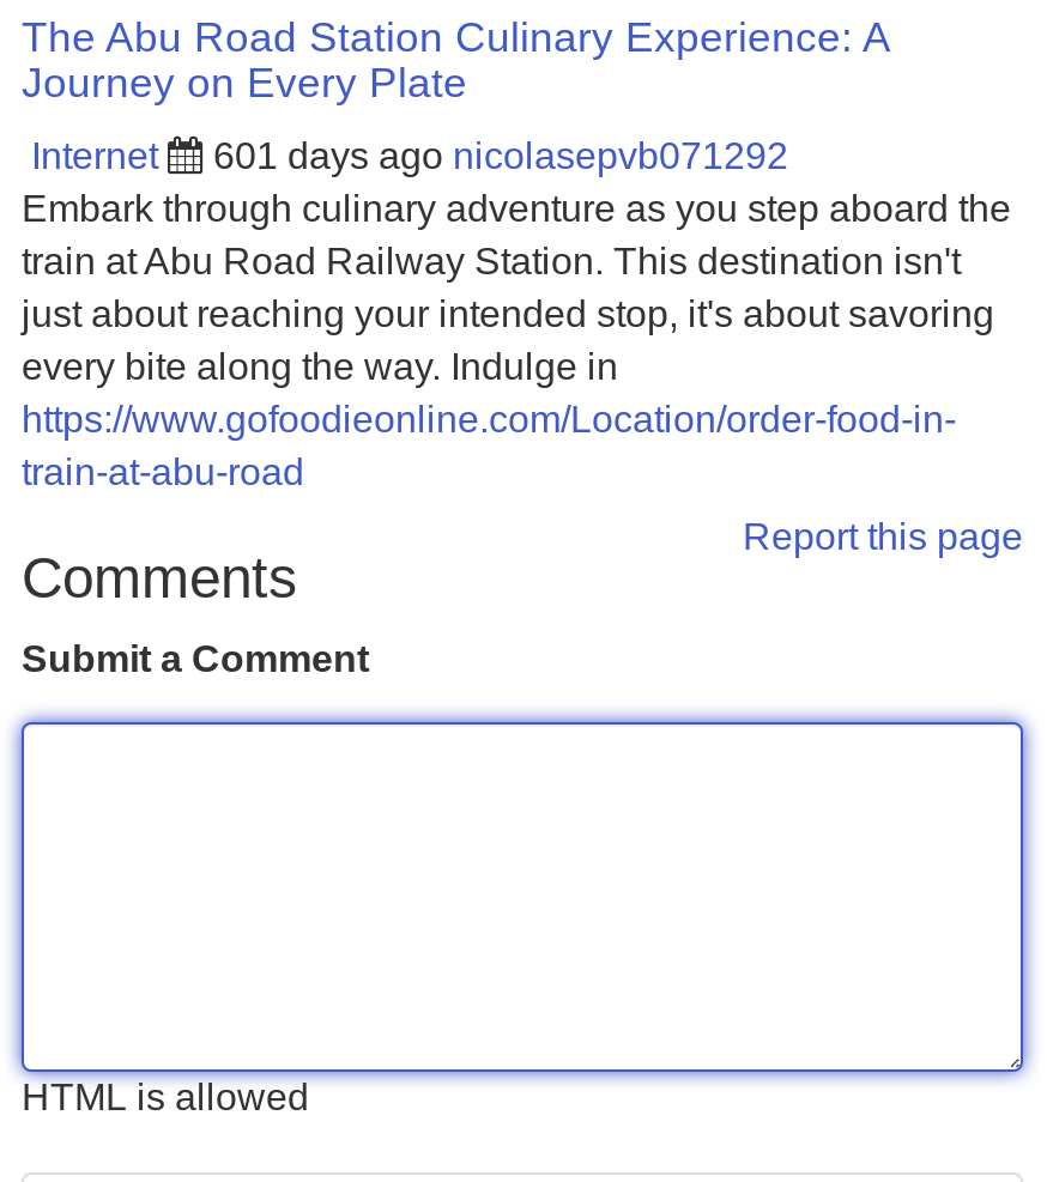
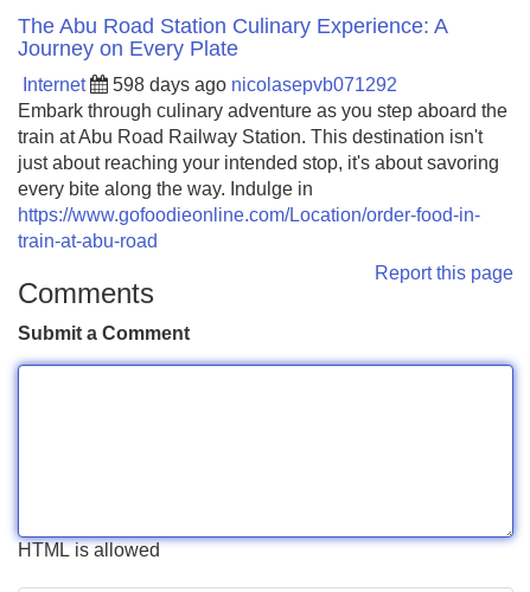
[213,135,788,176] 601 days ago nicolasepvb071292 -> [113,75,397,95] 598 days ago nicolasepvb071292

